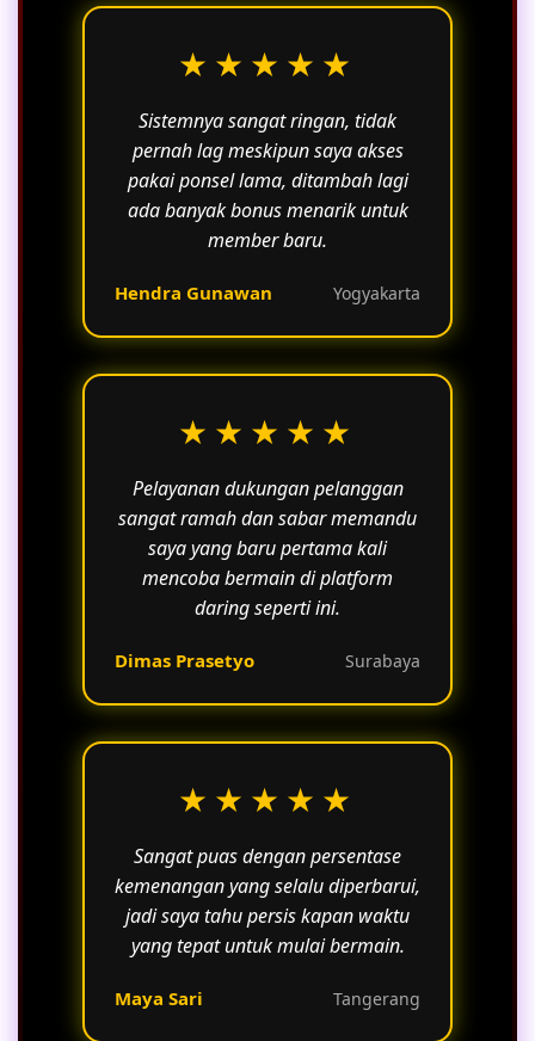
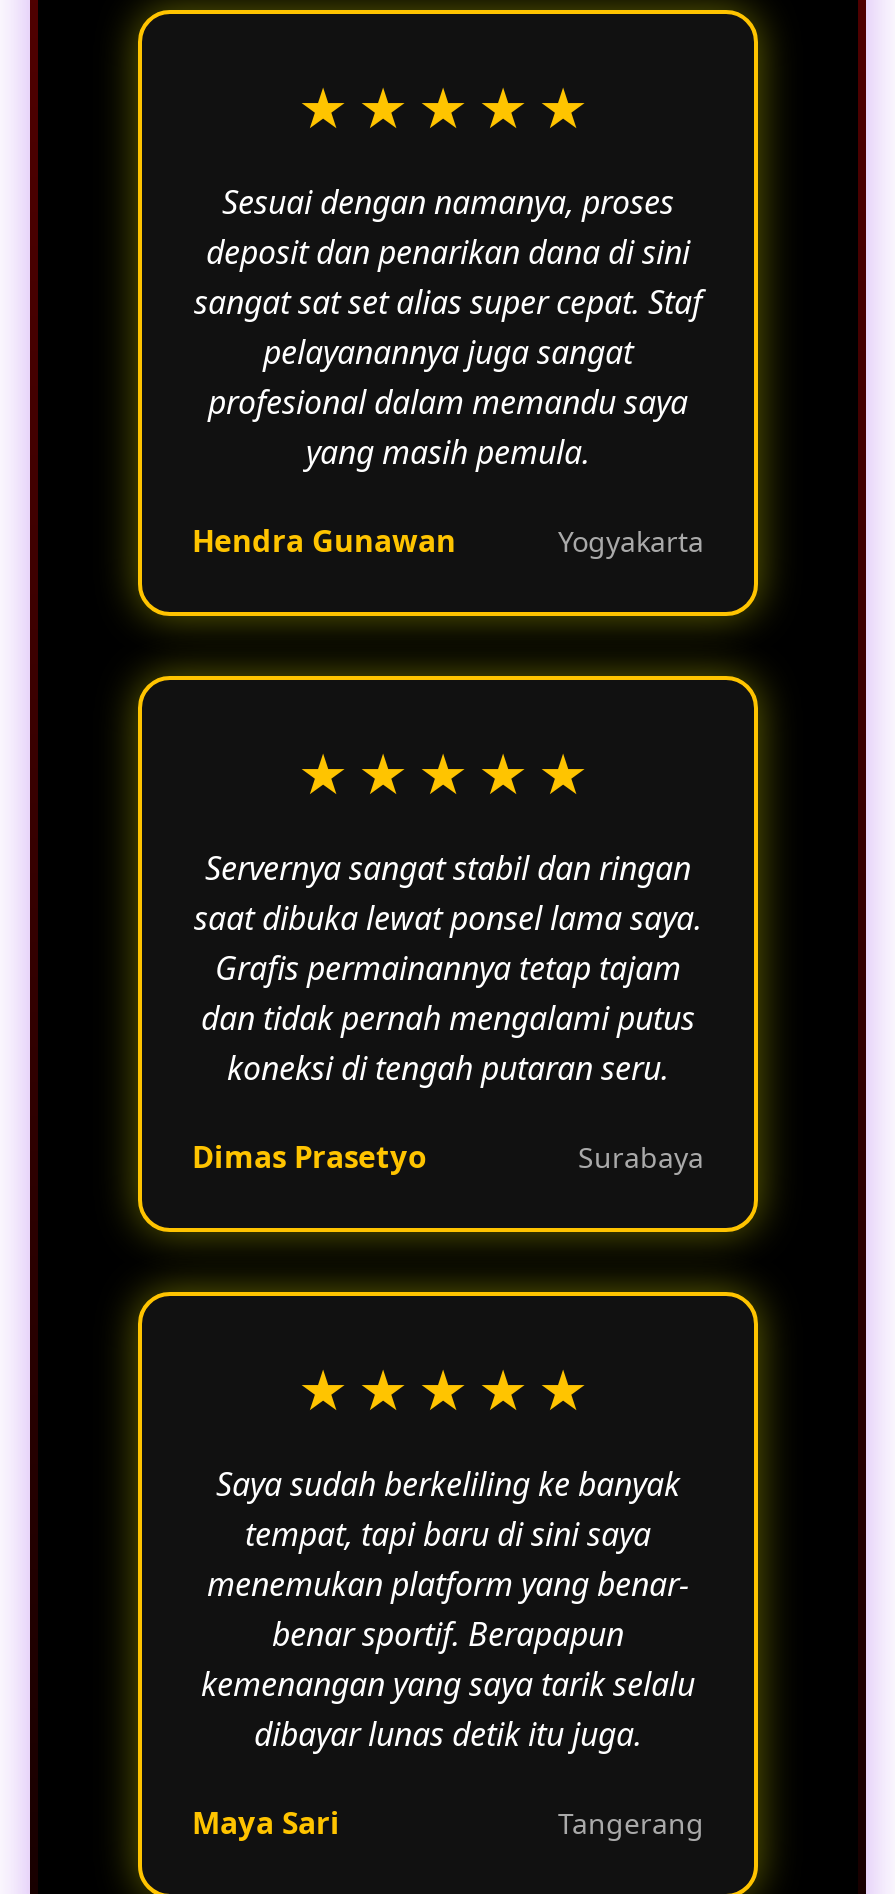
[127,107,408,253] Sistemnya sangat ringan, tidak | pernah lag meskipun saya akses | pakai ponsel lama, ditambah lagi | ada banyak bonus menarik untuk | member baru. -> [194,180,702,474] Sesuai dengan namanya, proses | deposit dan penarikan dana di sini | sangat sat set alias super cepat. Staf | pelayanannya juga sangat | profesional dalam memandu saya | yang masih pemula.
[118,475,417,621] Pelayanan dukungan pelanggan | sangat ramah dan sabar memandu | saya yang baru pertama kali | mencoba bermain di platform | daring seperti ini. -> [194,846,702,1090] Servernya sangat stabil dan ringan | saat dibuka lewat ponsel lama saya. | Grafis permainannya tetap tajam | dan tidak pernah mengalami putus | koneksi di tengah putaran seru.
[115,843,420,959] Sangat puas dengan persentase | kemenangan yang selalu diperbarui, | jadi saya tahu persis kapan waktu | yang tepat untuk mulai bermain. -> [201,1462,695,1756] Saya sudah berkeliling ke banyak | tempat, tapi baru di sini saya | menemukan platform yang benar- | benar sportif. Berapapun | kemenangan yang saya tarik selalu | dibayar lunas detik itu juga.

